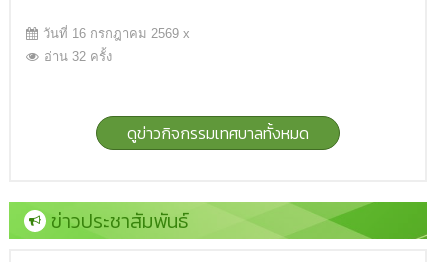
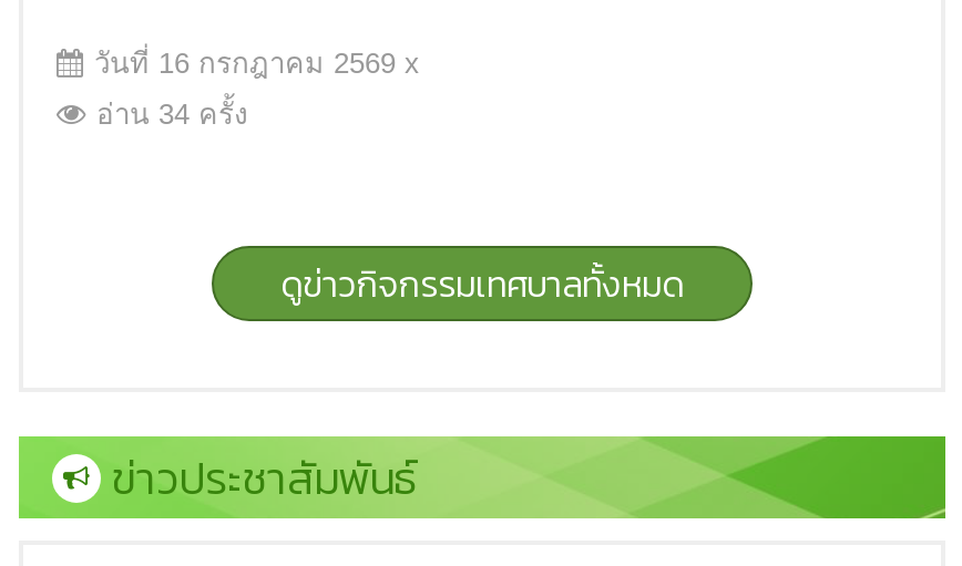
[44,49,112,64] อ่าน 32 ครั้ง -> [96,97,247,130] อ่าน 34 ครั้ง

